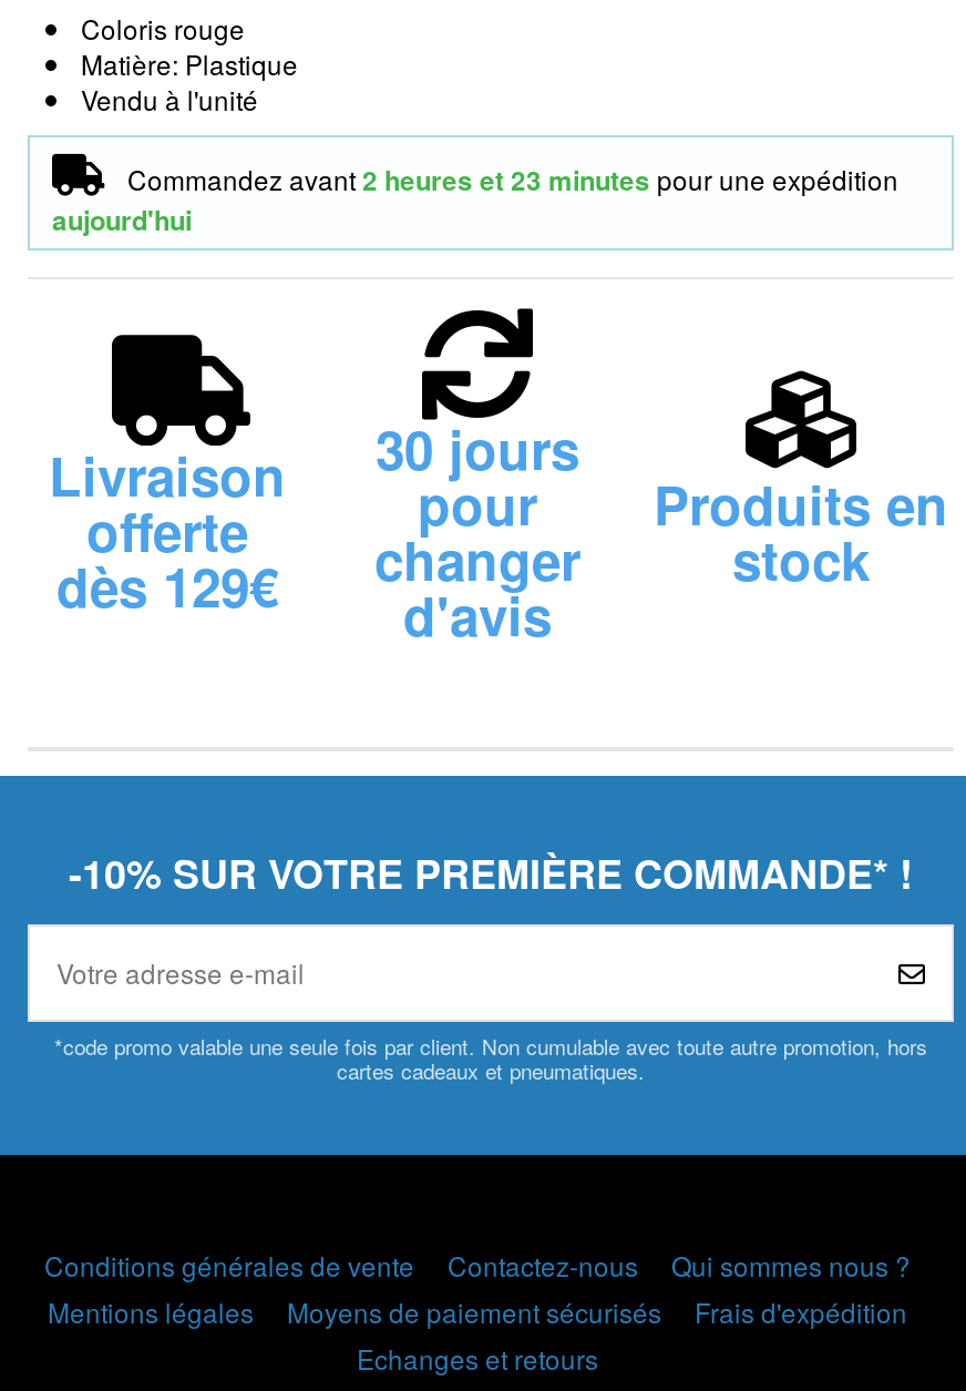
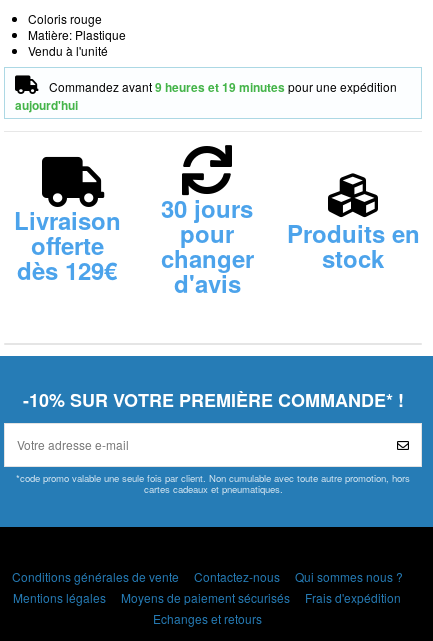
[127,158,898,198] Commandez avant 2 heures et 23 minutes pour une expédition -> [49,77,397,95] Commandez avant 9 heures et 19 minutes pour une expédition

